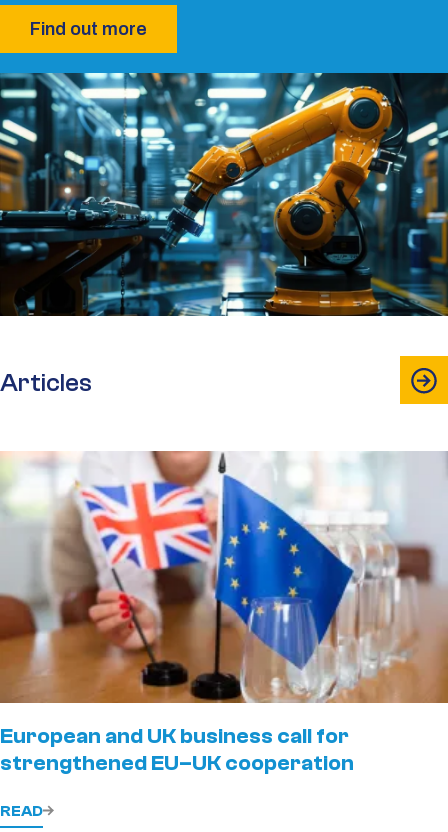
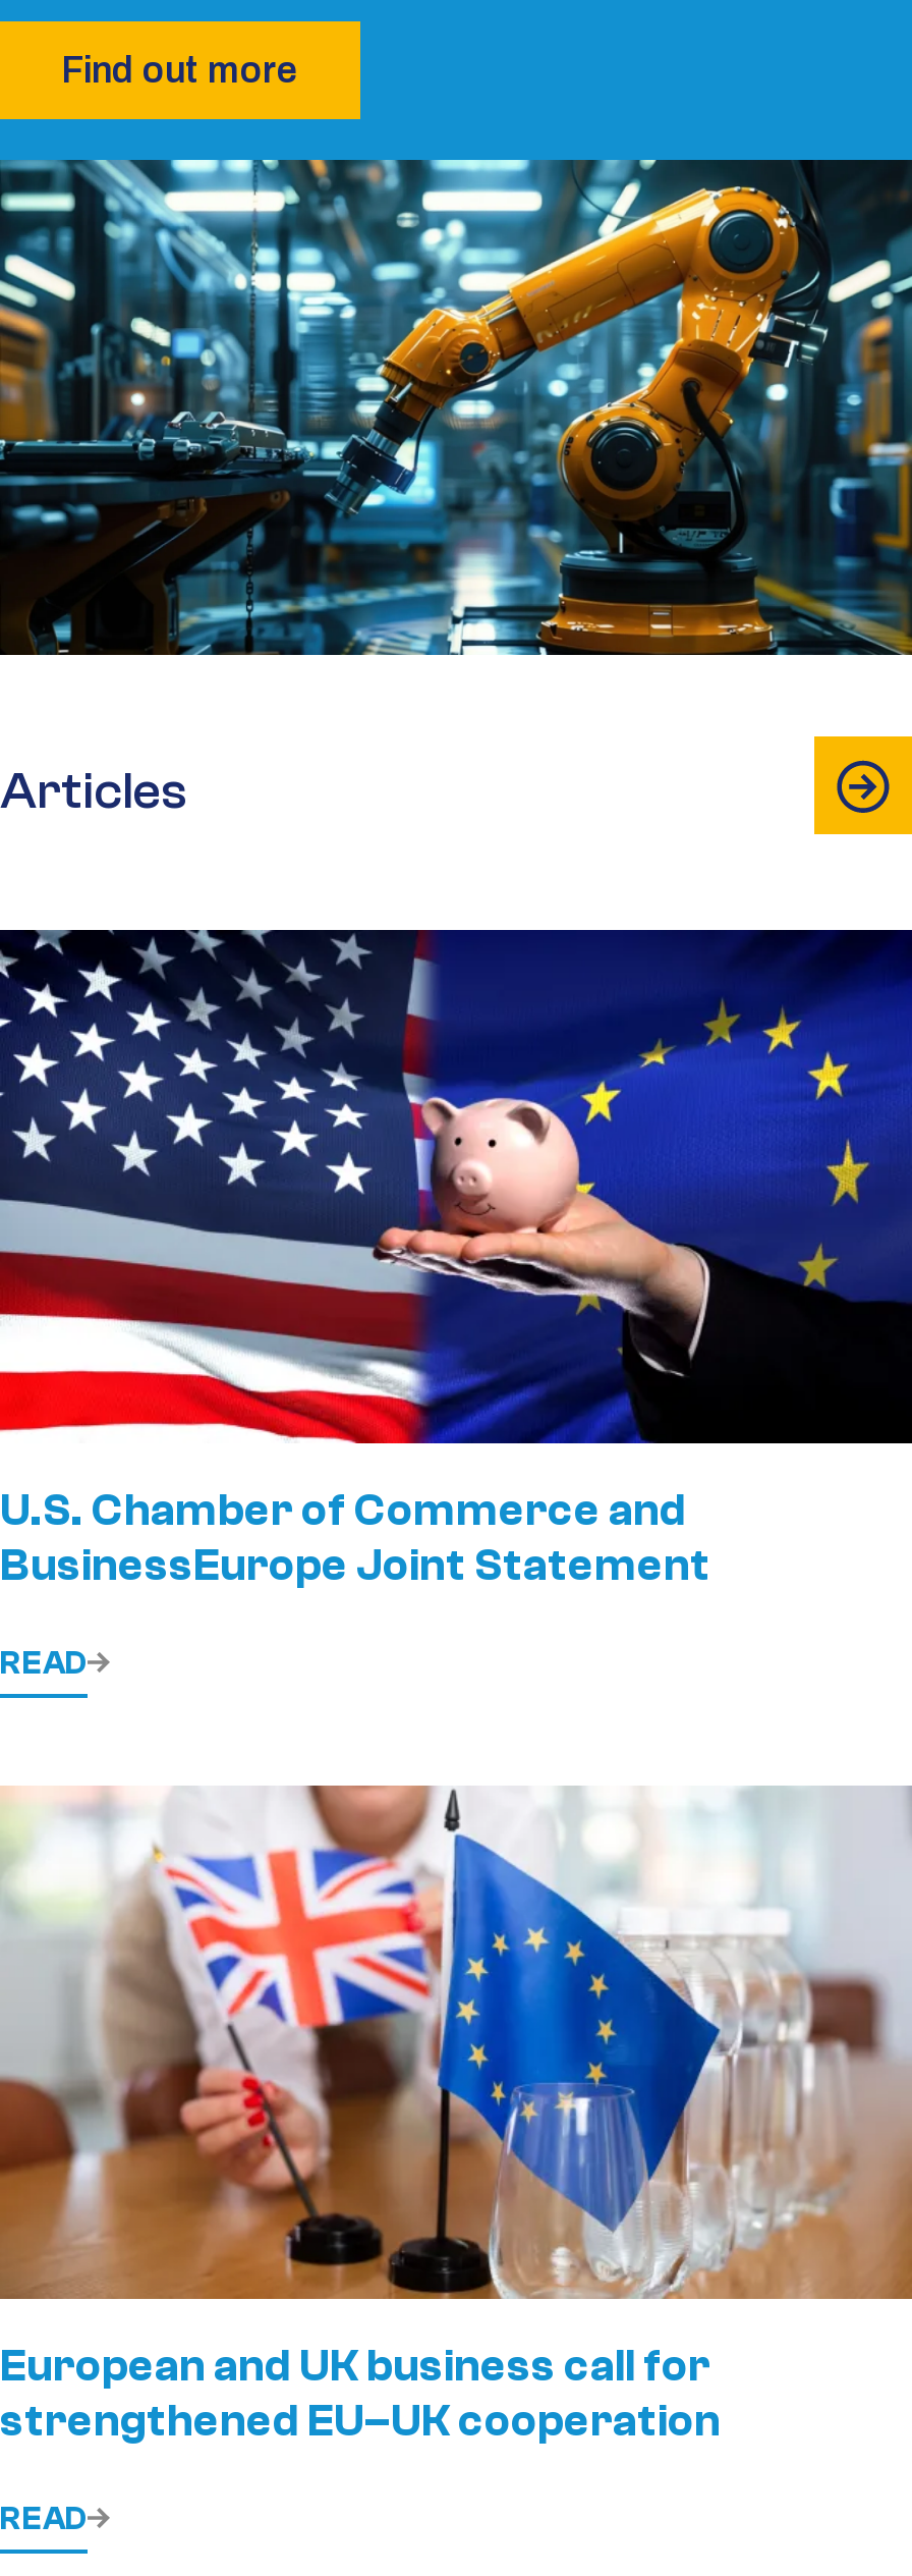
none -> [0,928,906,1681] [image] | U.S. Chamber of Commerce and | BusinessEurope Joint Statement | READ

